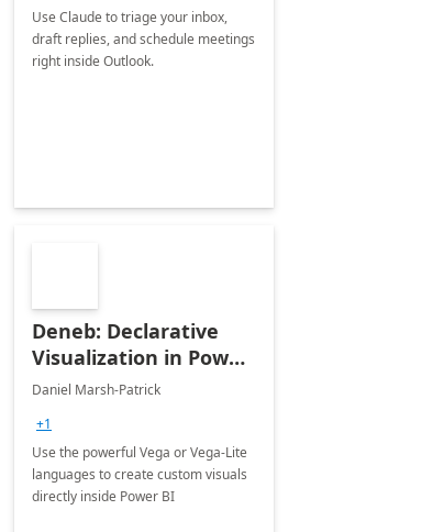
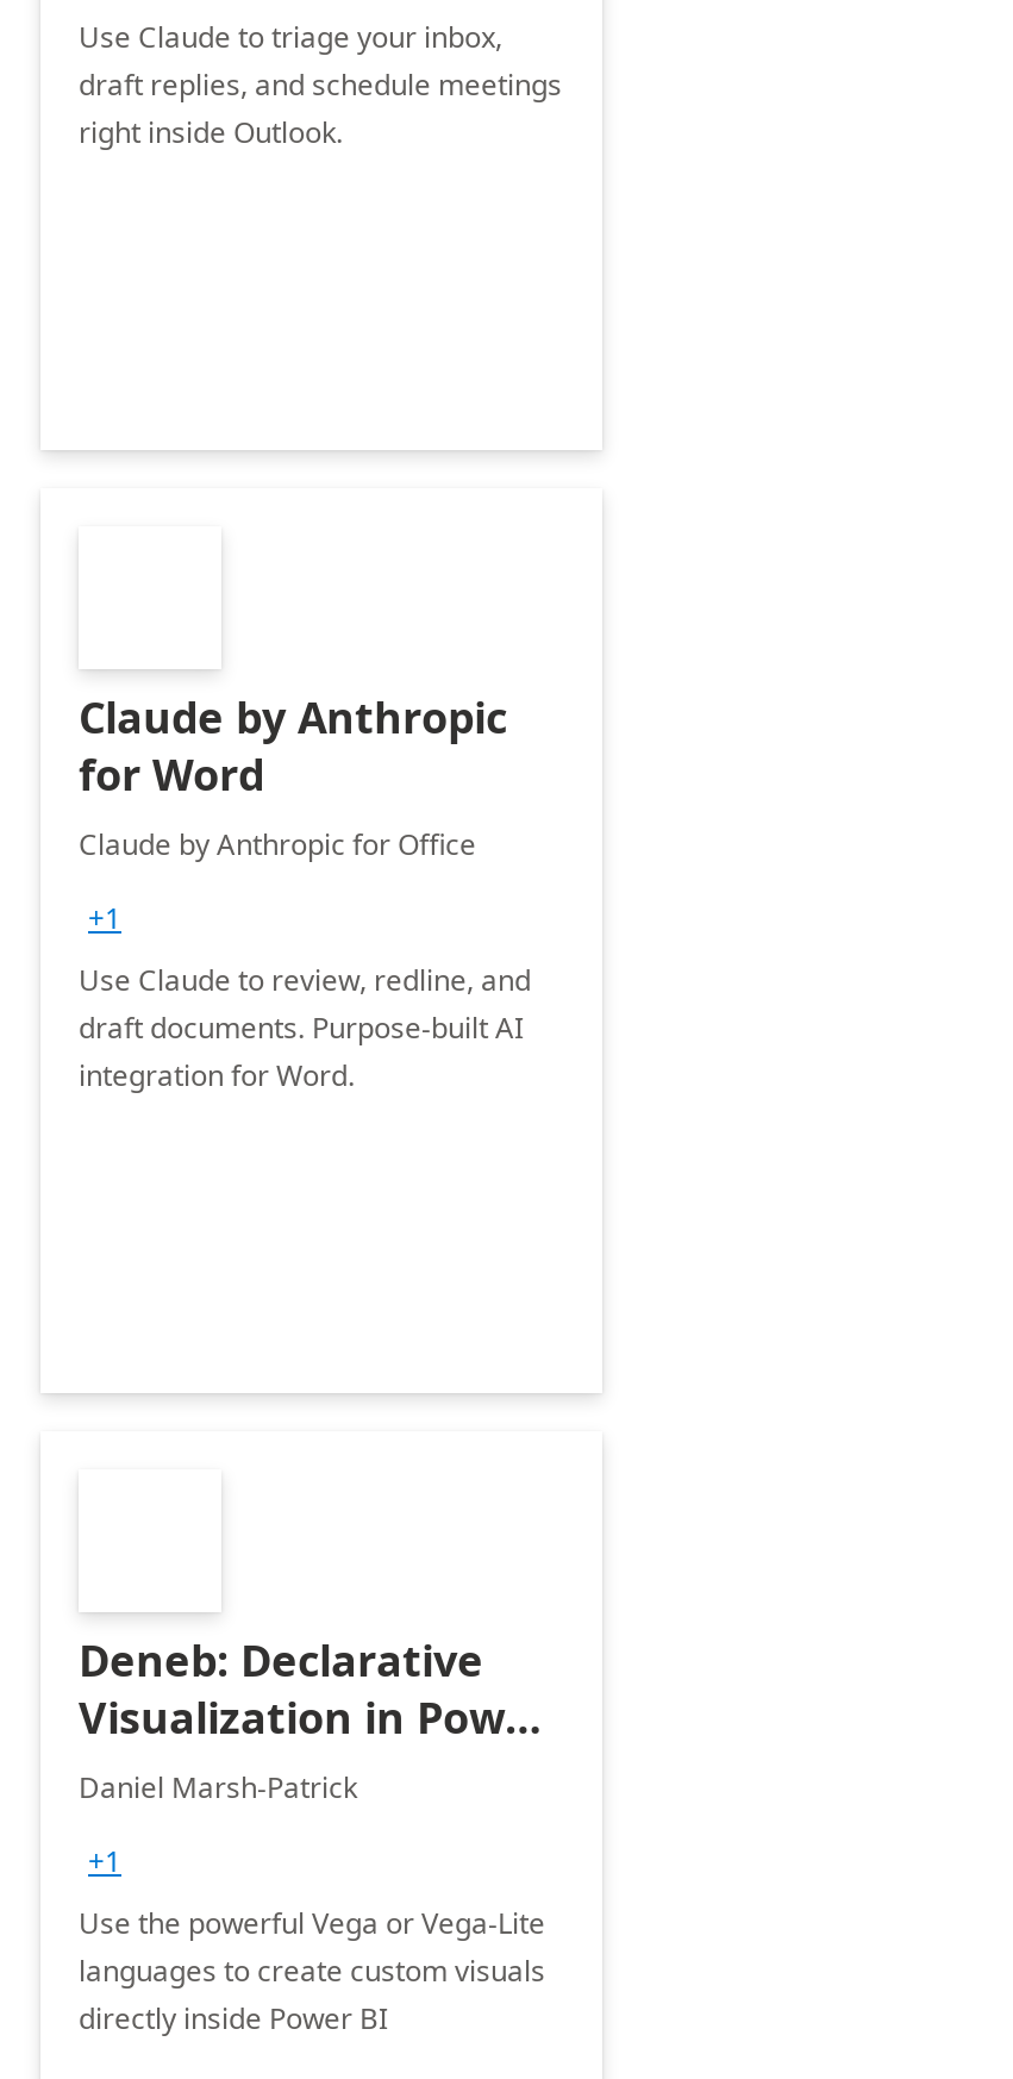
none -> [79,688,531,1095] Claude by Anthropic | for Word | Claude by Anthropic for Office | +1 | Use Claude to review, redline, and | draft documents. Purpose-built AI | integration for Word.

